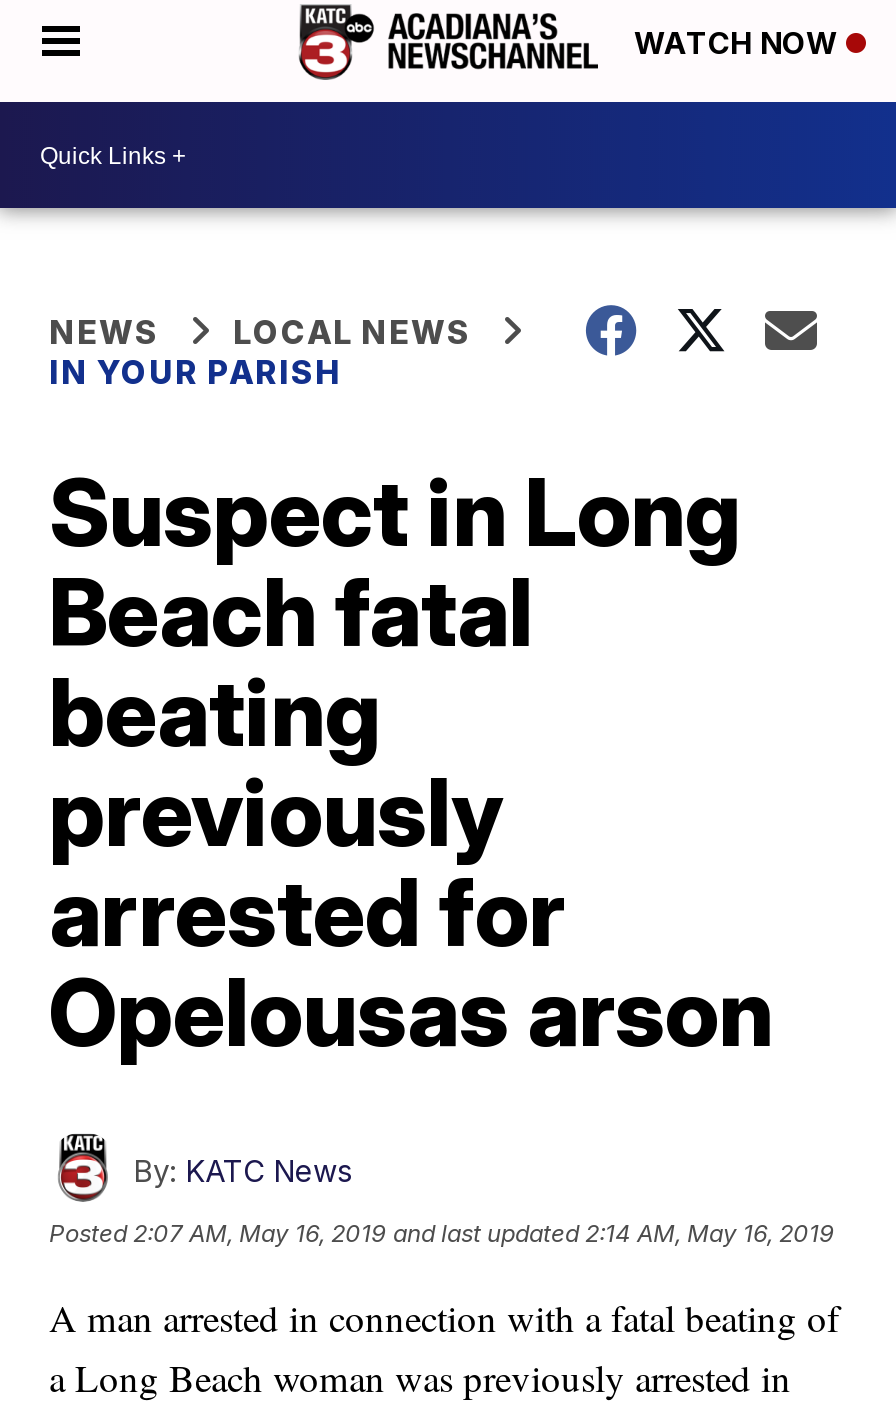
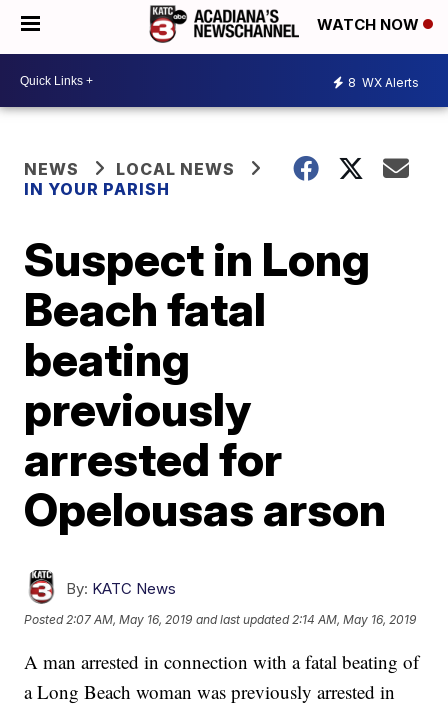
none -> [348,74,419,89] 8 WX Alerts

